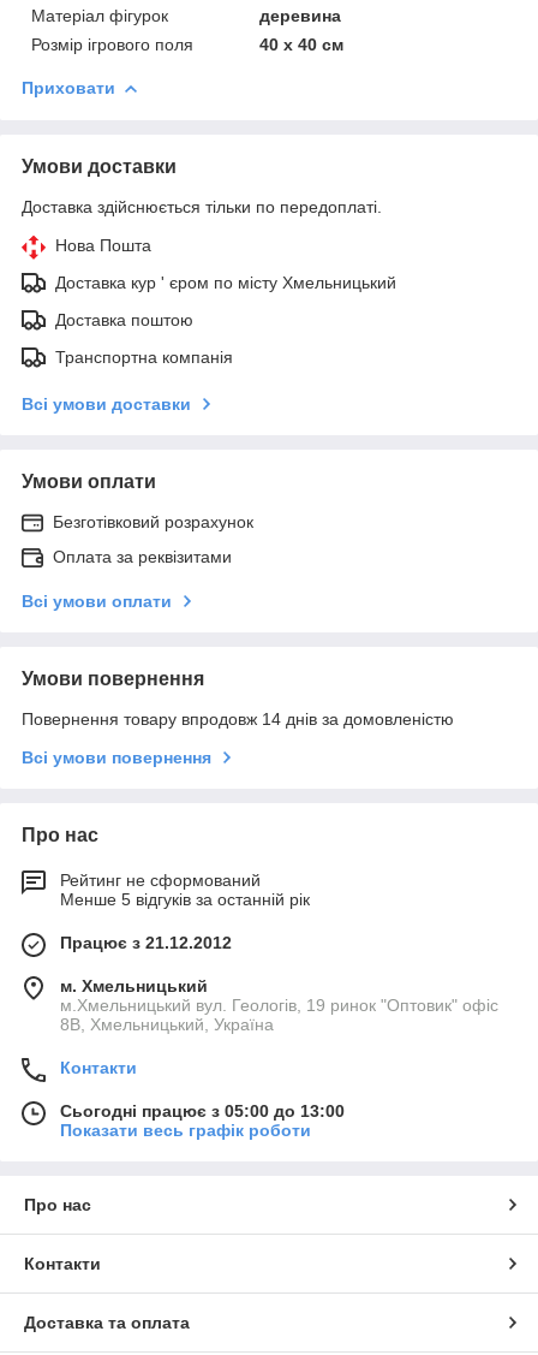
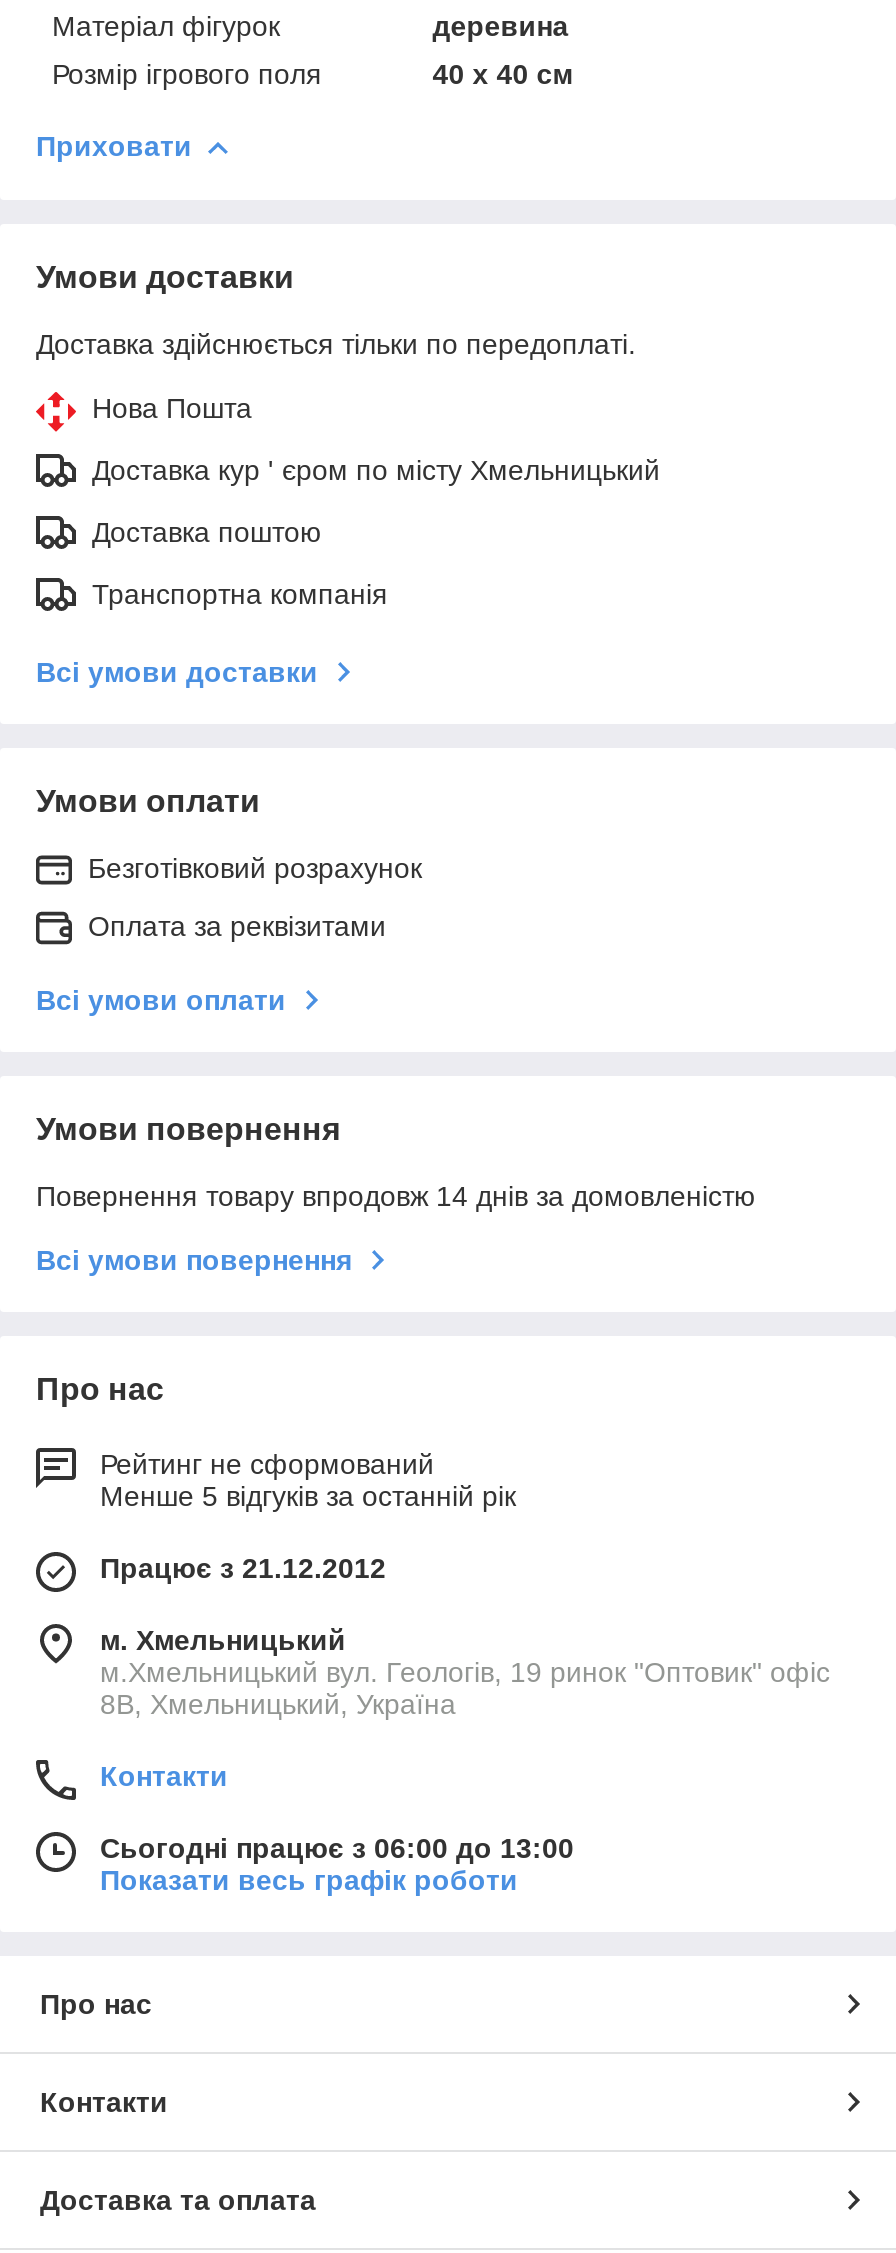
[60,1101,345,1120] Сьогодні працює з 05:00 до 13:00 -> [100,1832,574,1864] Сьогодні працює з 06:00 до 13:00

